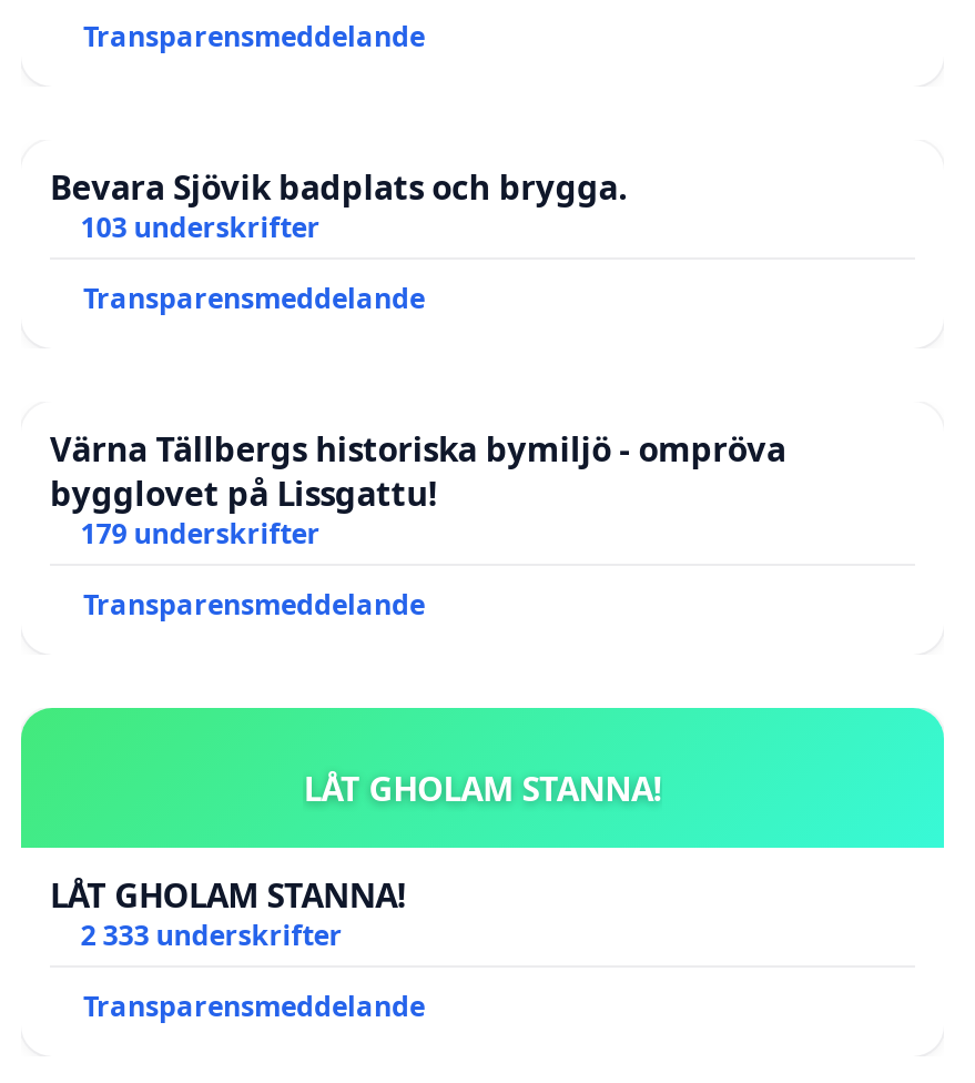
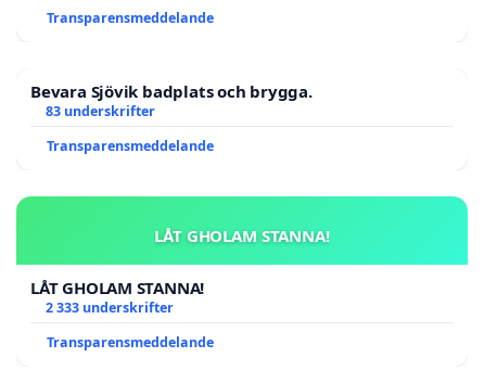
[50,209,786,553] 103 underskrifter | Transparensmeddelande | Värna Tällbergs historiska bymiljö - ompröva | bygglovet på Lissgattu! | 179 underskrifter -> [45,102,155,121] 83 underskrifter

